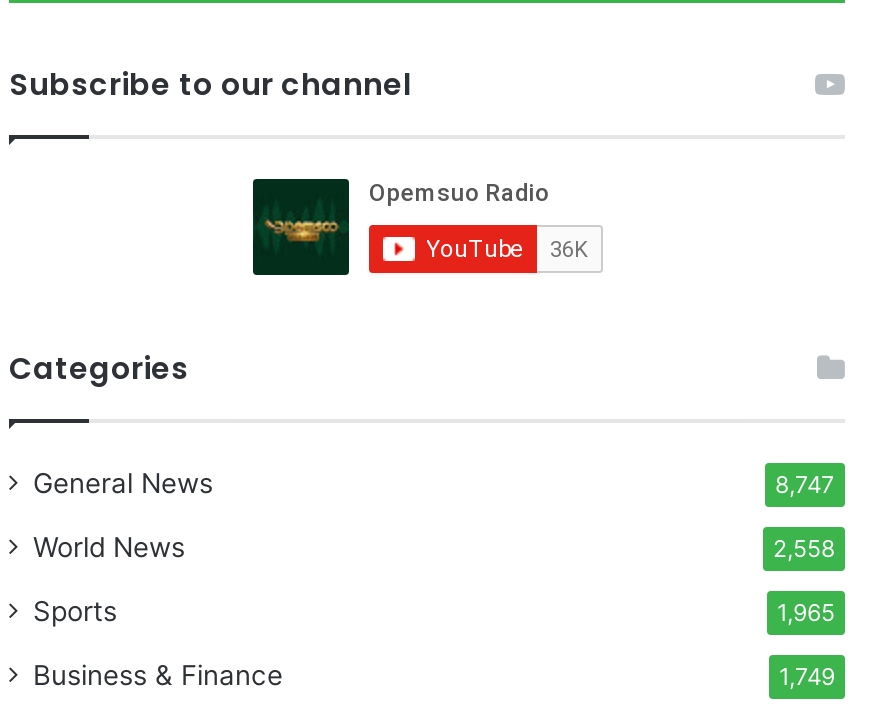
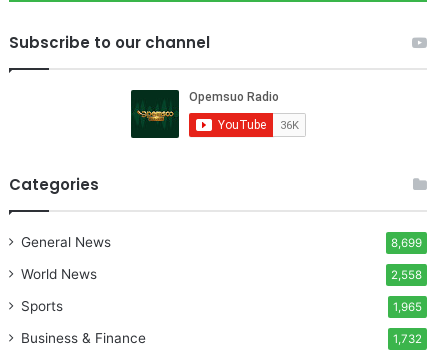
[775,470,835,498] 8,747 -> [391,236,422,250] 8,699
[779,662,835,690] 1,749 -> [393,332,422,346] 1,732

